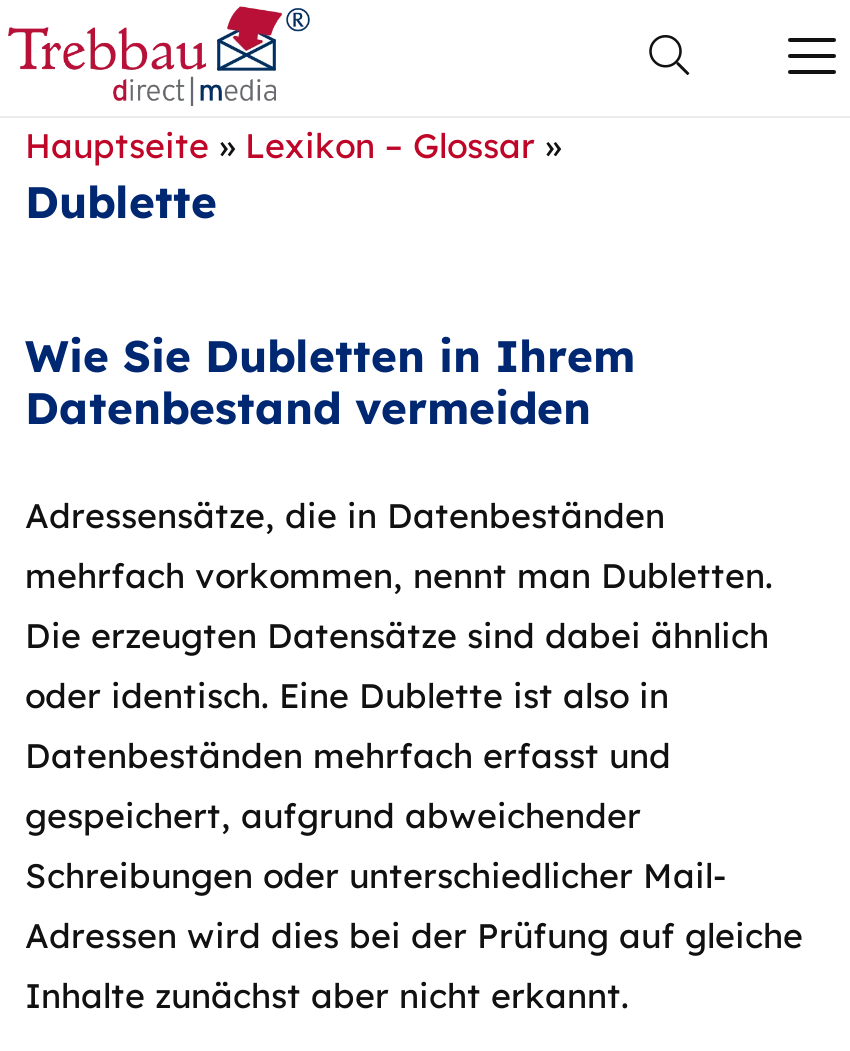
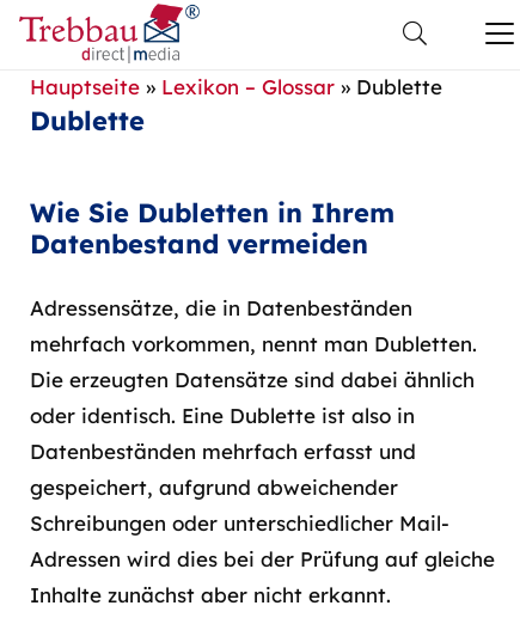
[25,124,561,166] Hauptseite» Lexikon – Glossar» -> [29,74,442,99] Hauptseite» Lexikon – Glossar» Dublette

